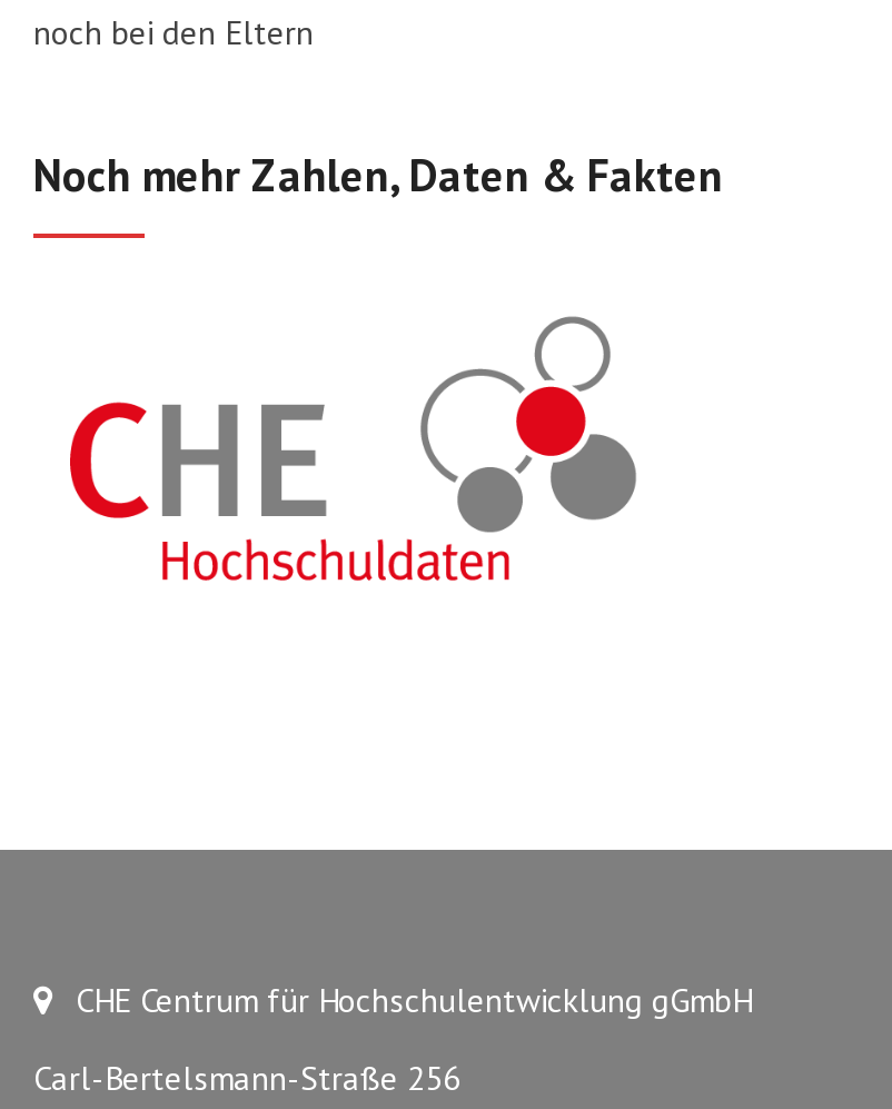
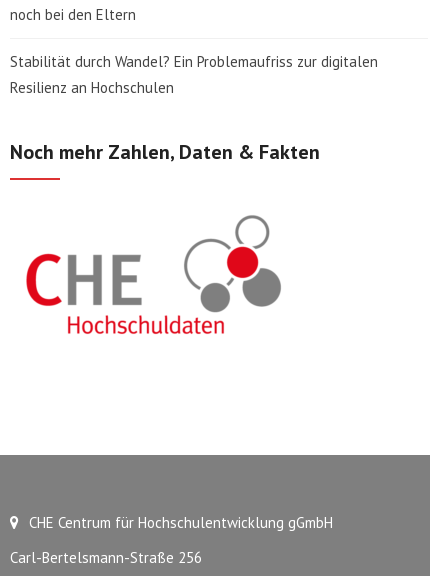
none -> [10,52,378,97] Stabilität durch Wandel? Ein Problemaufriss zur digitalen | Resilienz an Hochschulen

